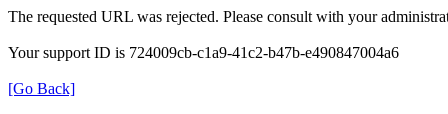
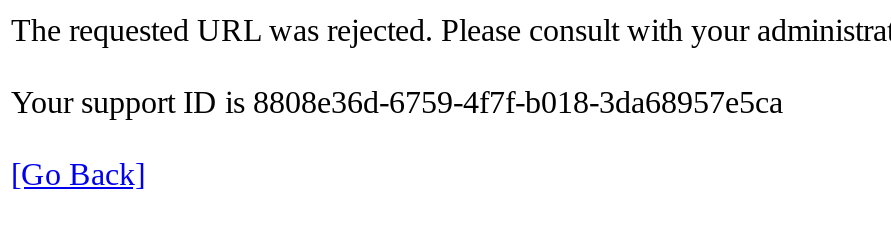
[8,44,399,61] Your support ID is 724009cb-c1a9-41c2-b47b-e490847004a6 -> [11,85,783,119] Your support ID is 8808e36d-6759-4f7f-b018-3da68957e5ca

